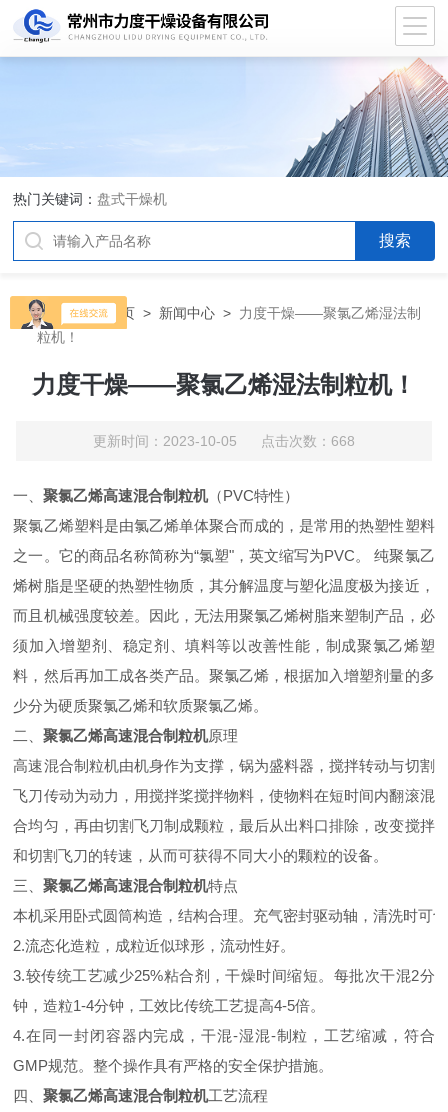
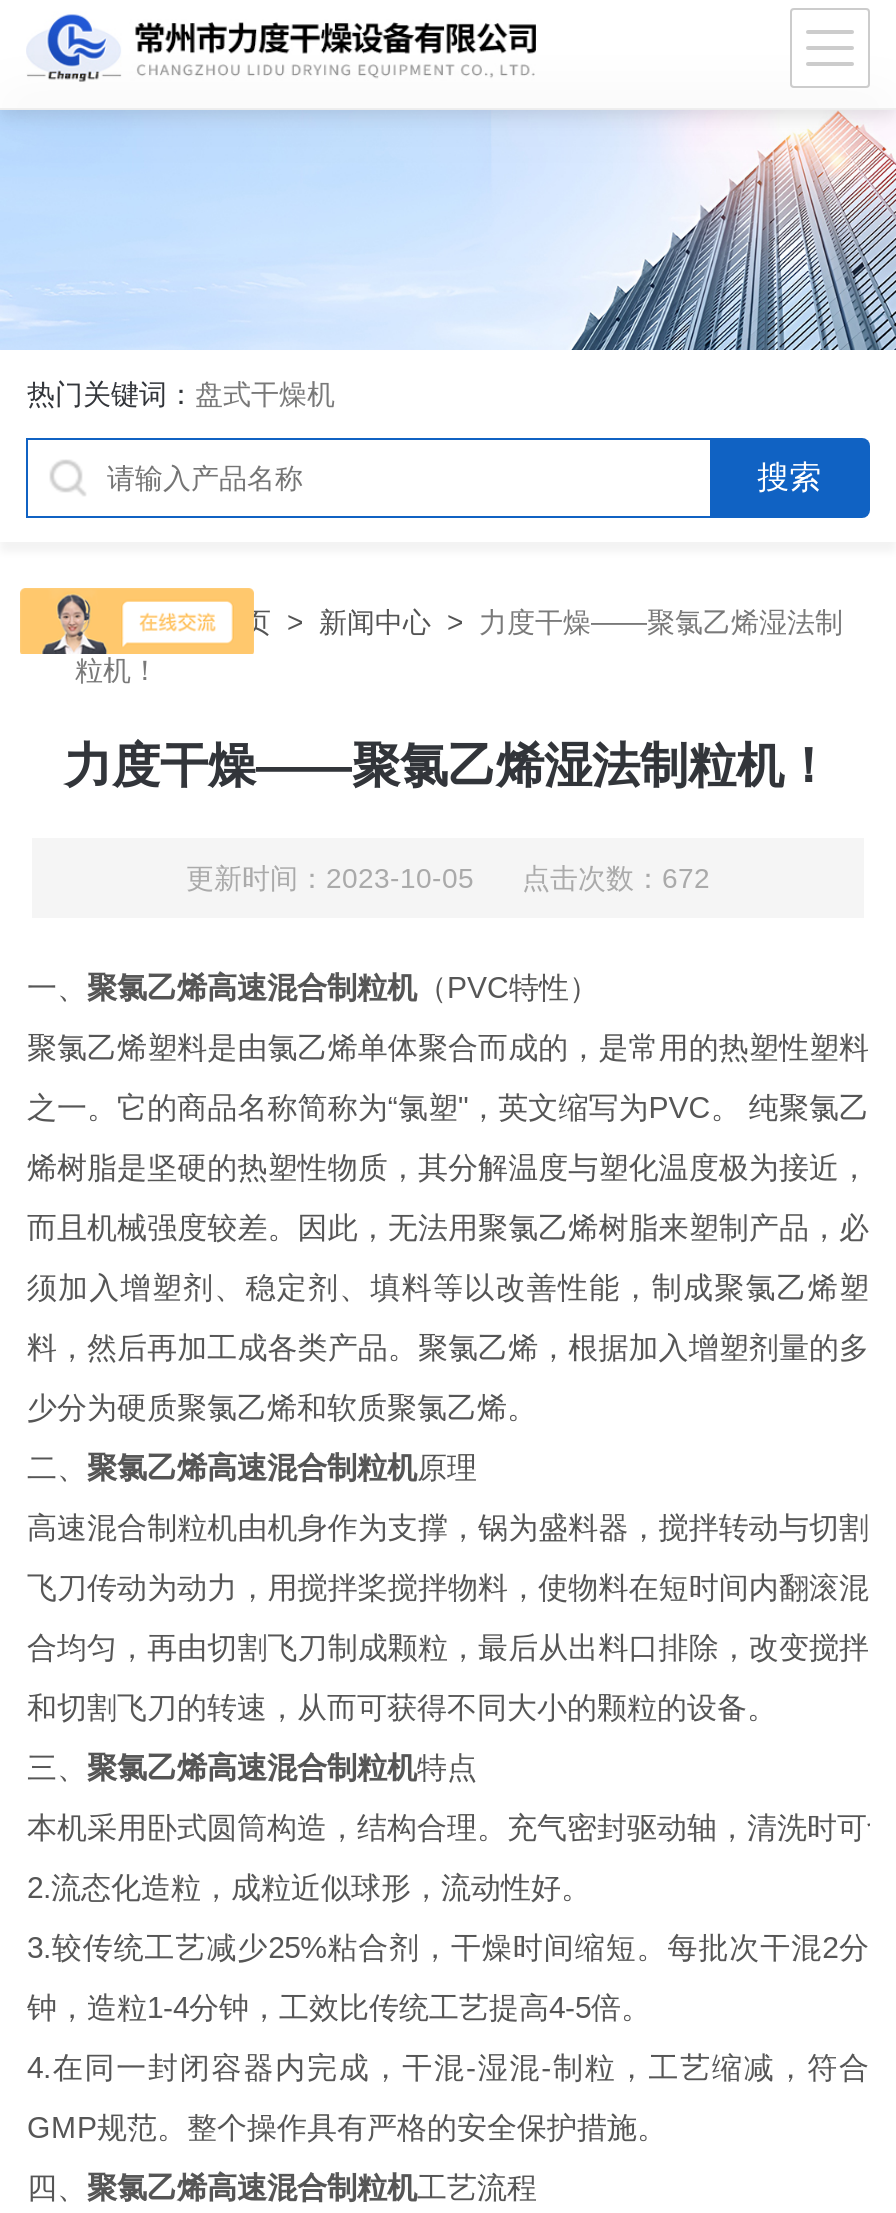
[93,433,355,449] 更新时间：2023-10-05 点击次数：668 -> [186,862,710,894] 更新时间：2023-10-05 点击次数：672

